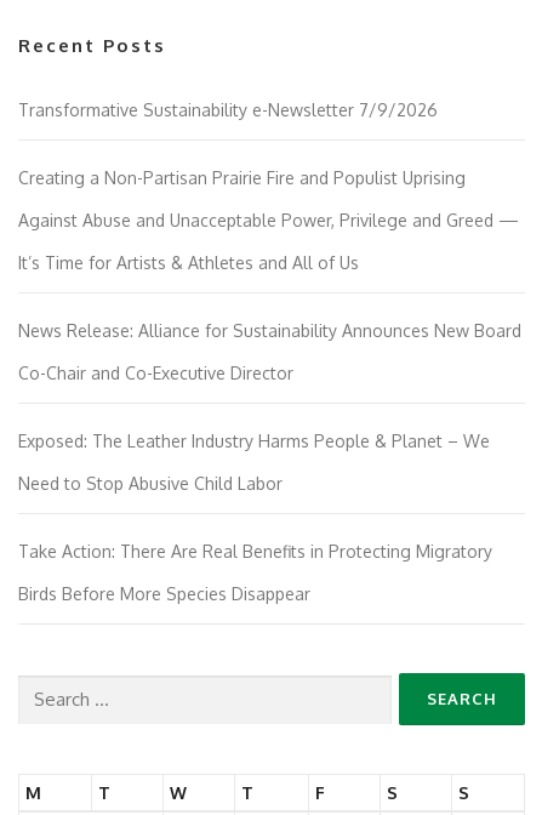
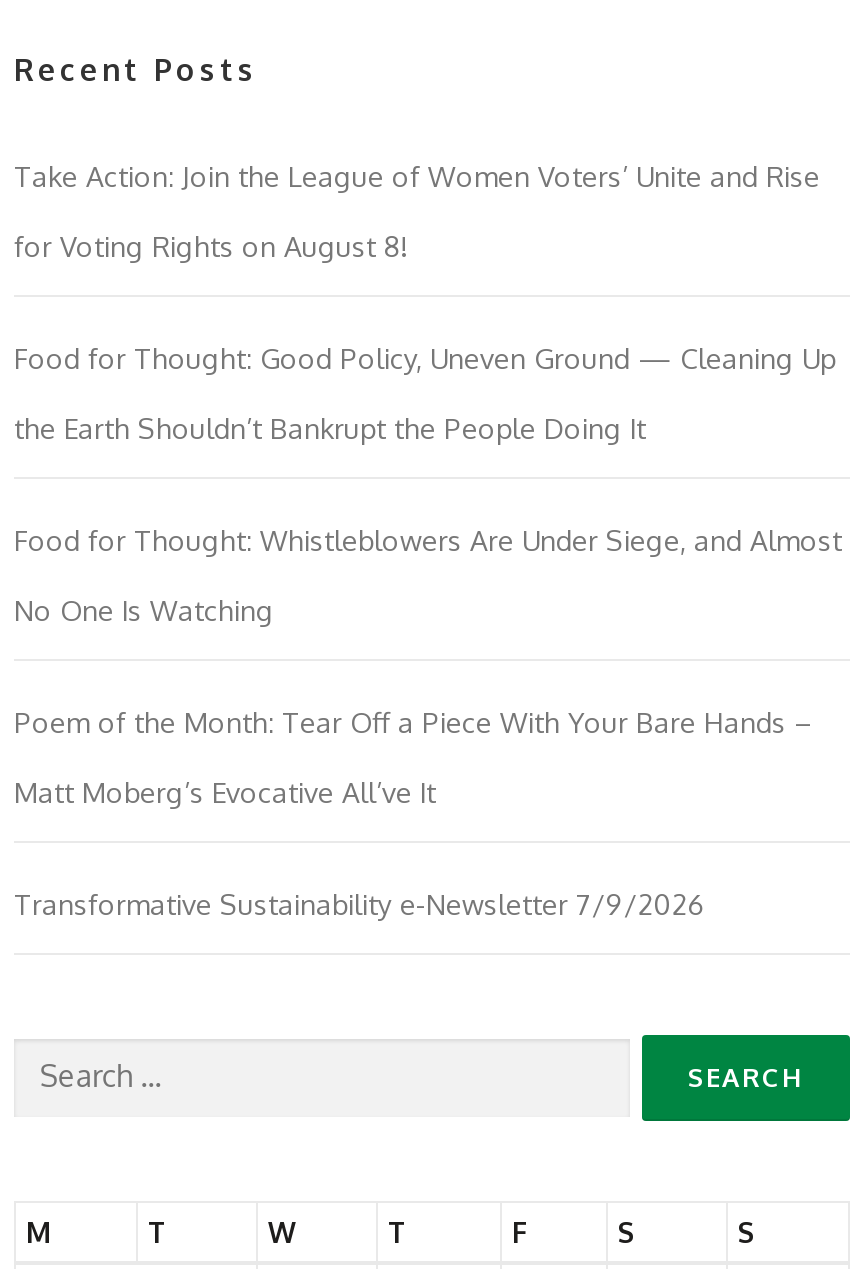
none -> [14,158,842,808] Take Action: Join the League of Women Voters’ Unite and Rise | for Voting Rights on August 8! | Food for Thought: Good Policy, Uneven Ground — Cleaning Up | the Earth Shouldn’t Bankrupt the People Doing It | Food for Thought: Whistleblowers Are Under Siege, and Almost | No One Is Watching | Poem of the Month: Tear Off a Piece With Your Bare Hands – | Matt Moberg’s Evocative All’ve It
moved [18,100,438,121] -> [14,886,706,920]: Transformative Sustainability e-Newsletter 7/9/2026
[18,168,524,604] Creating a Non-Partisan Prairie Fire and Populist Uprising | Against Abuse and Unacceptable Power, Privilege and Greed — | It’s Time for Artists & Athletes and All of Us | News Release: Alliance for Sustainability Announces New Board | Co-Chair and Co-Executive Director | Exposed: The Leather Industry Harms People & Planet – We | Need to Stop Abusive Child Labor | Take Action: There Are Real Benefits in Protecting Migratory | Birds Before More Species Disappear -> none

